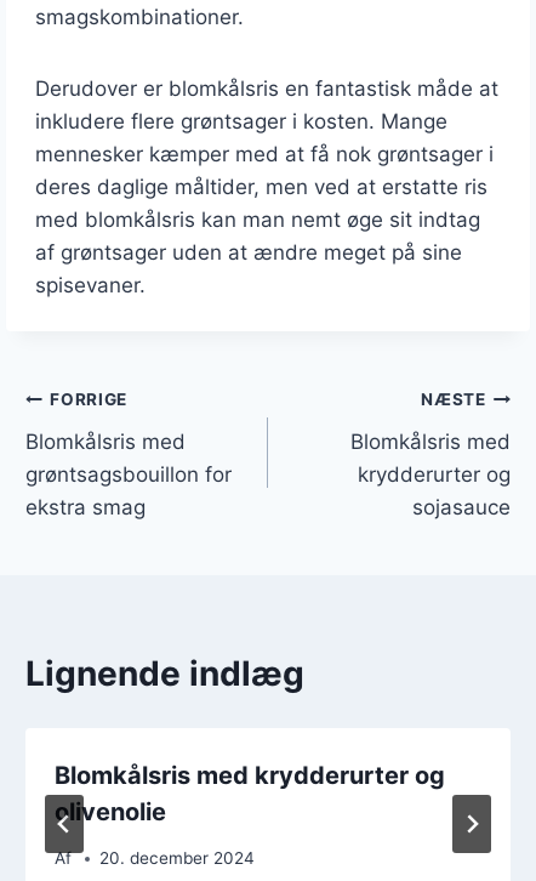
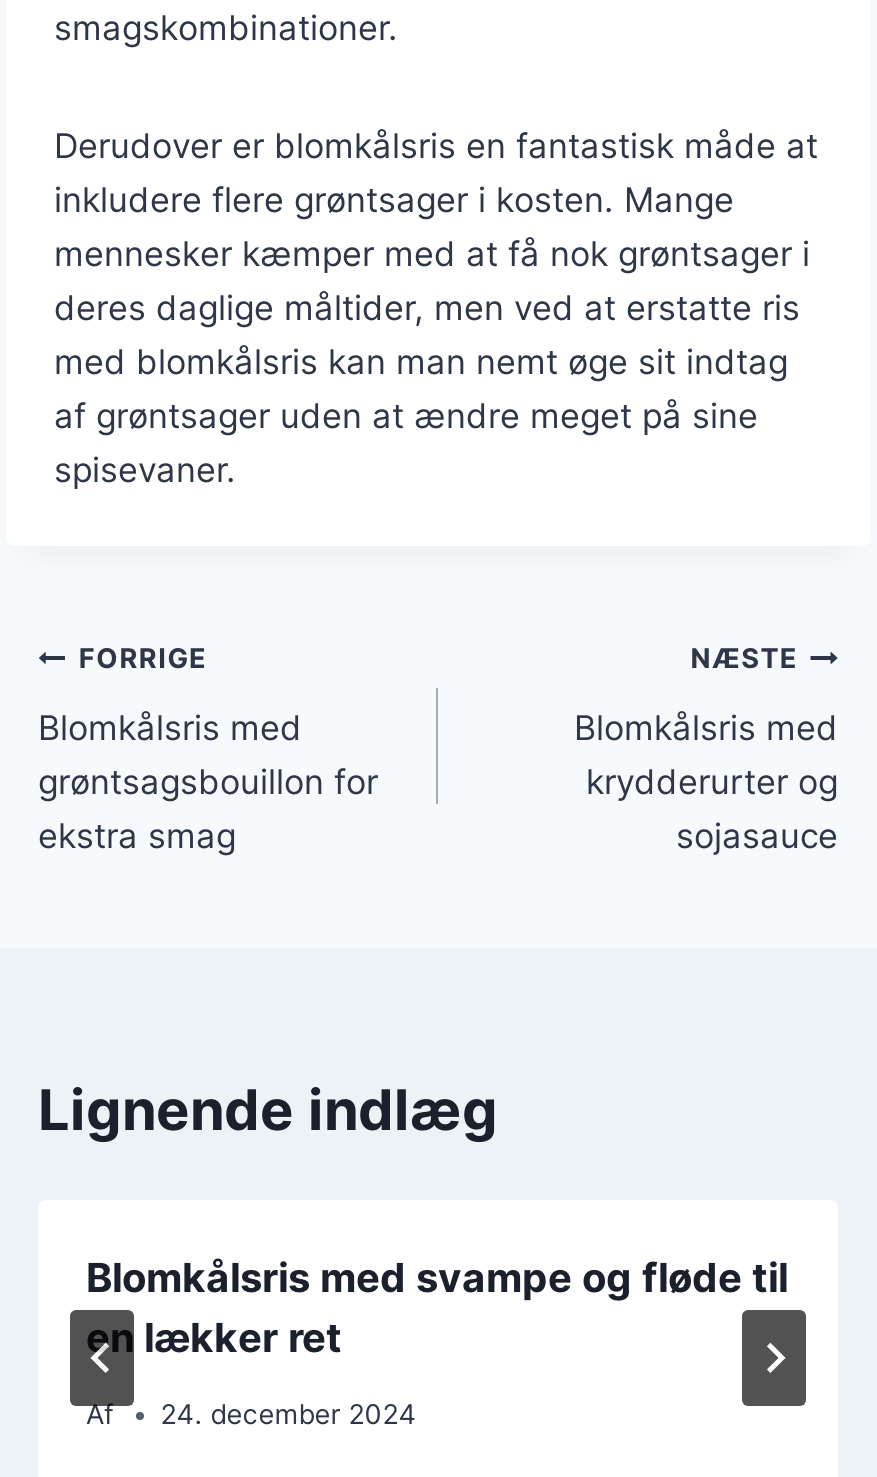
[55,760,445,826] Blomkålsris med krydderurter og | olivenolie -> [86,1253,788,1361] Blomkålsris med svampe og fløde til | en lækker ret
[100,848,255,868] 20. december 2024 -> [160,1398,416,1430] 24. december 2024

